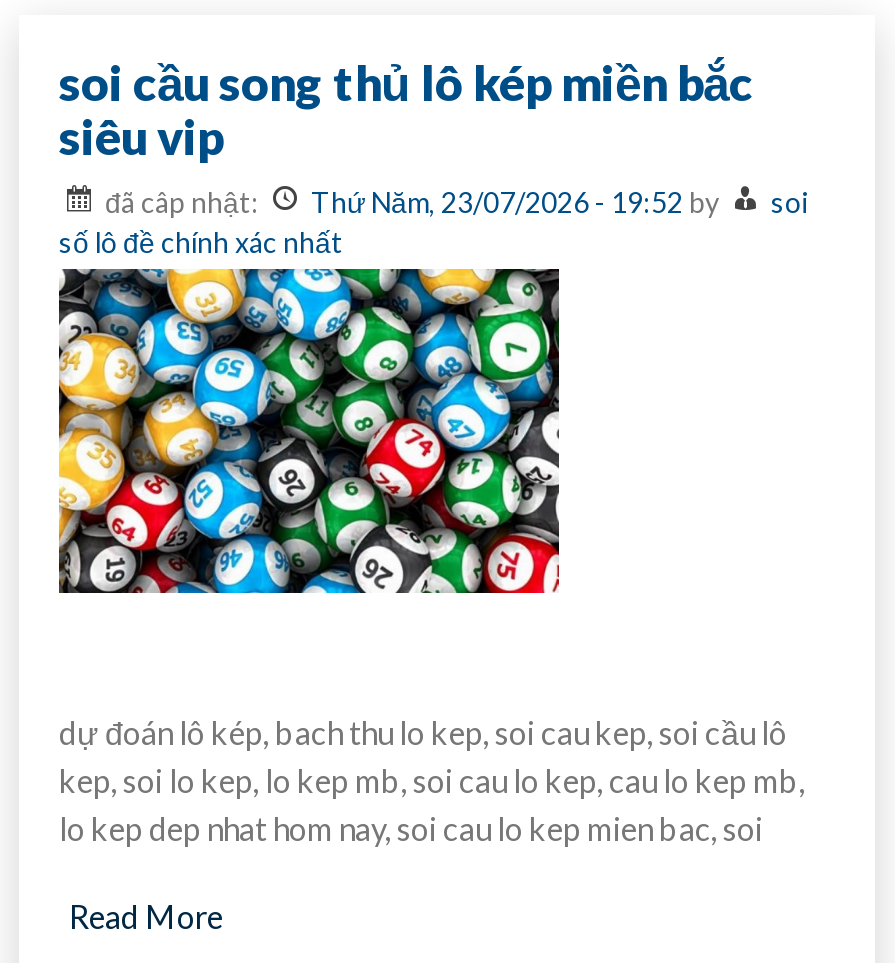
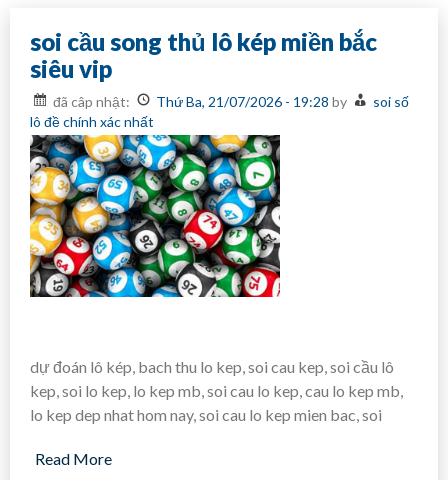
[59,185,807,259] Thứ Năm, 23/07/2026 - 19:52 by | soi | số lô đề chính xác nhất -> [30,93,409,130] Thứ Ba, 21/07/2026 - 19:28 by | soi số | lô đề chính xác nhất

